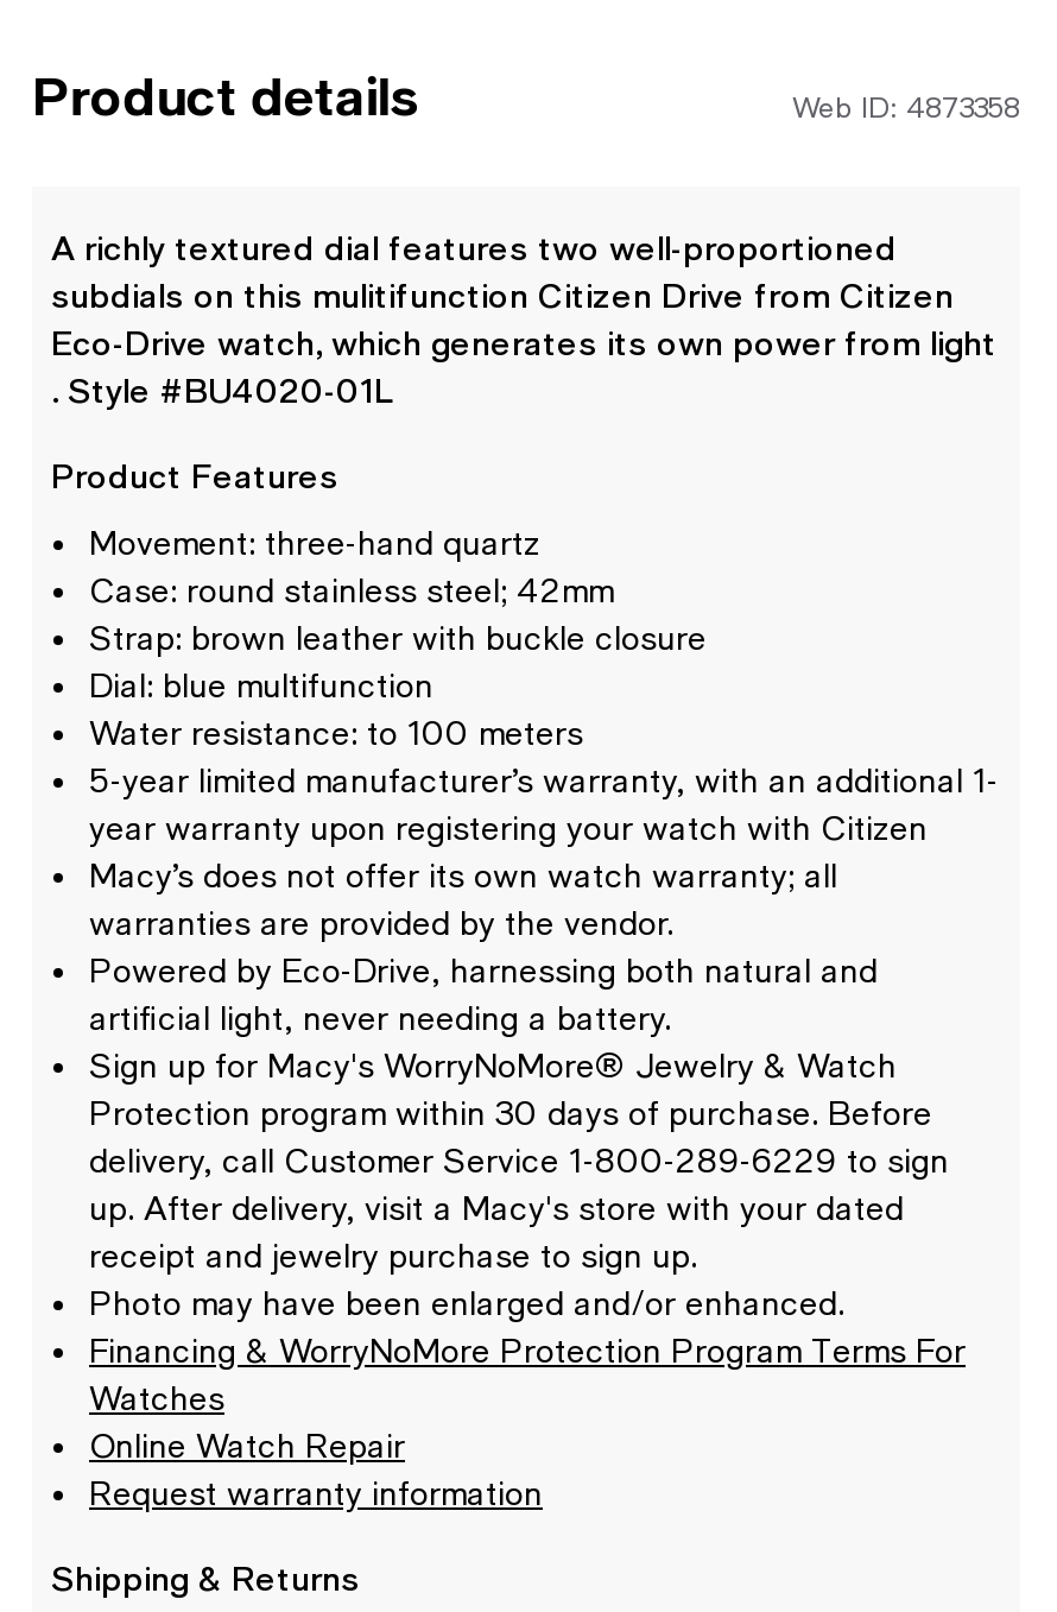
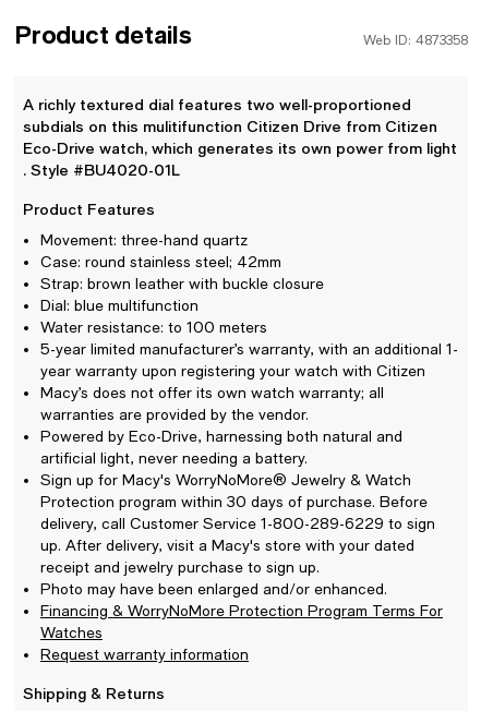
[89,1427,405,1465] Online Watch Repair -> none

